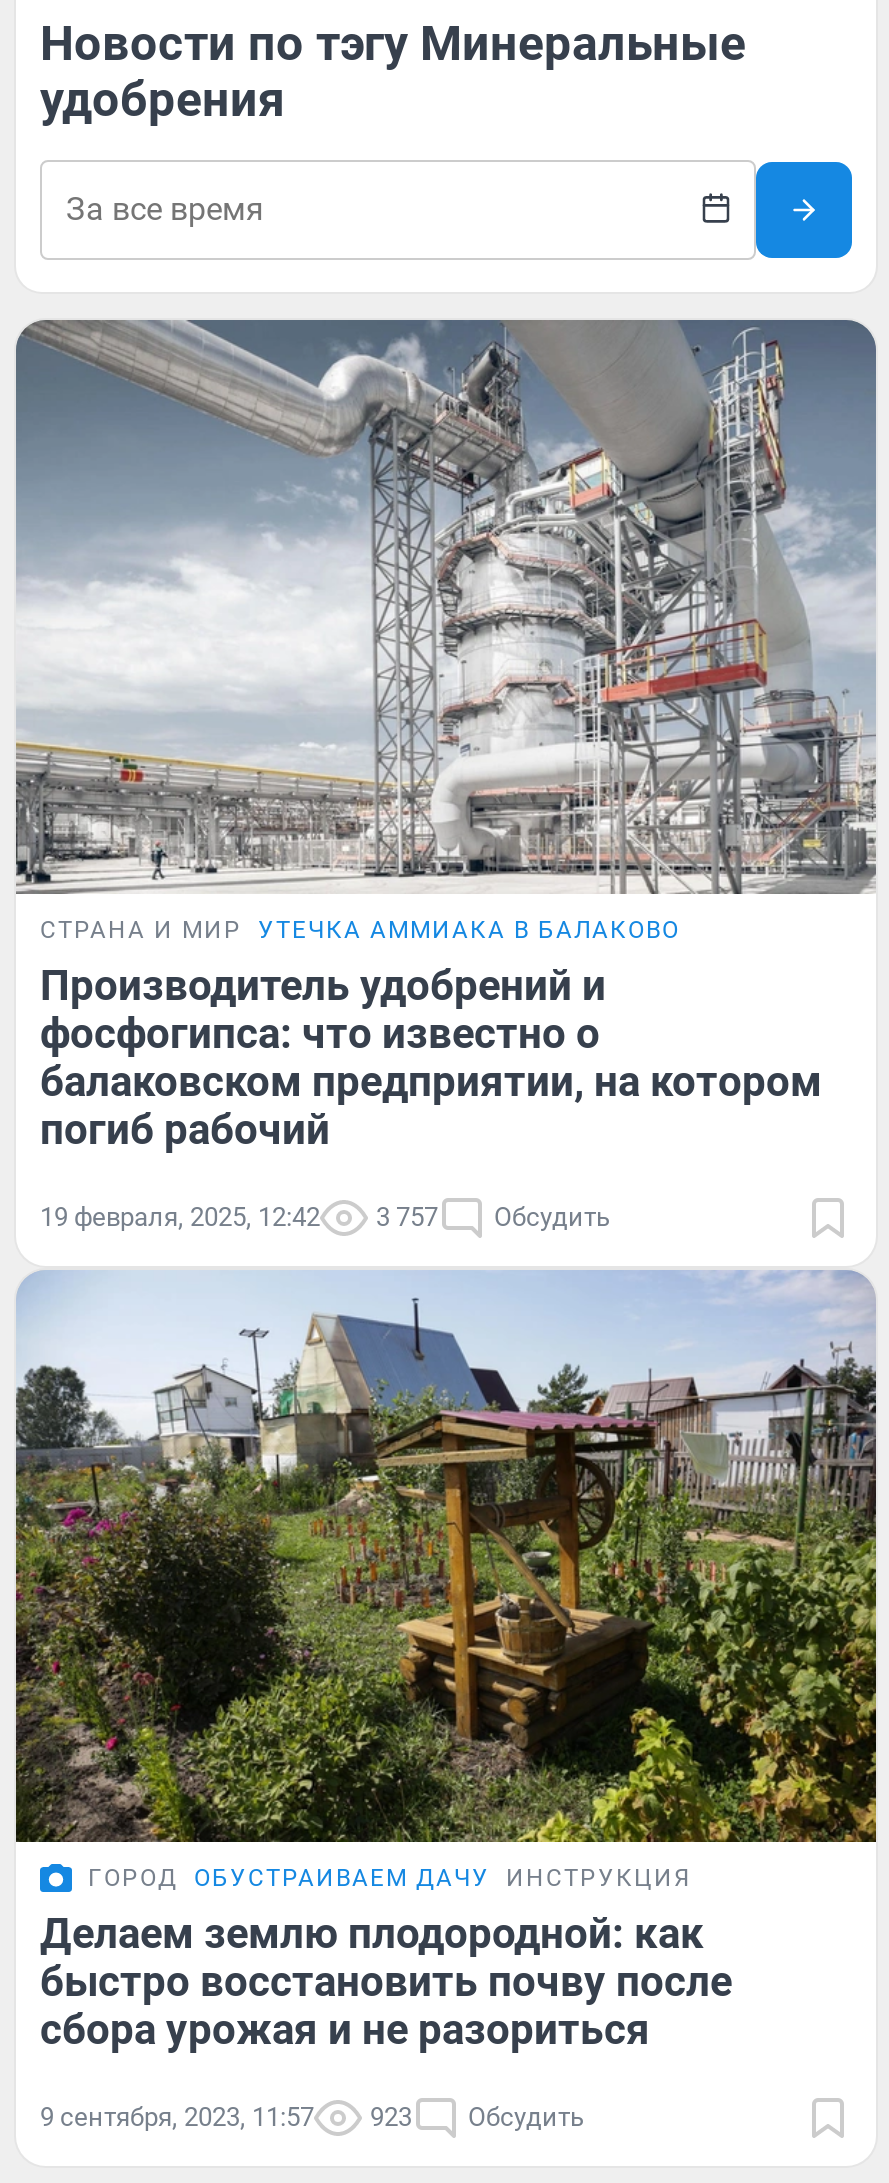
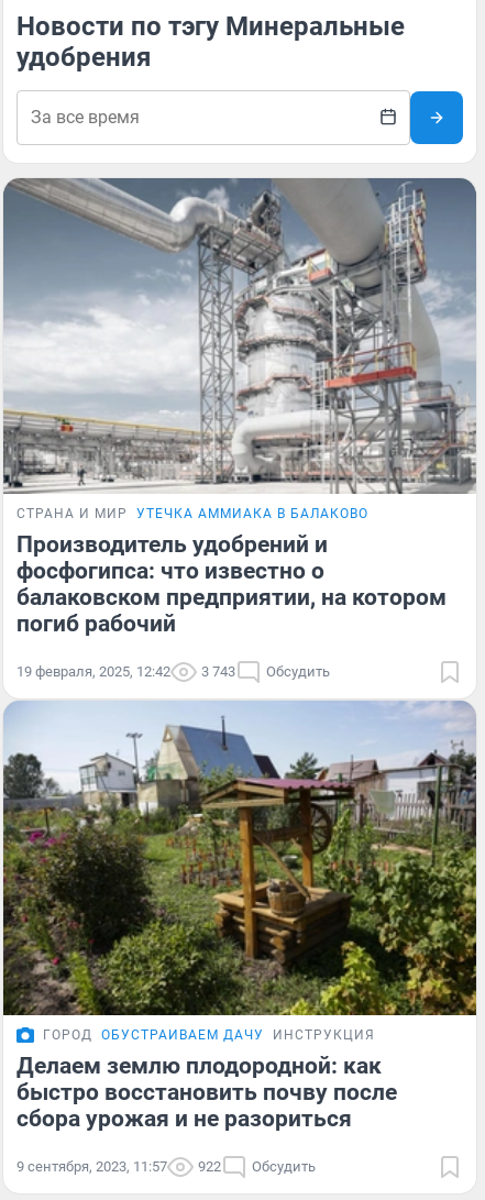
[40,1201,610,1231] 19 февраля, 2025, 12:42 3 757 Обсудить -> [16,663,330,679] 19 февраля, 2025, 12:42 3 743 Обсудить
[40,2103,584,2133] 9 сентября, 2023, 11:57 923 Обсудить -> [16,1159,316,1175] 9 сентября, 2023, 11:57 922 Обсудить

